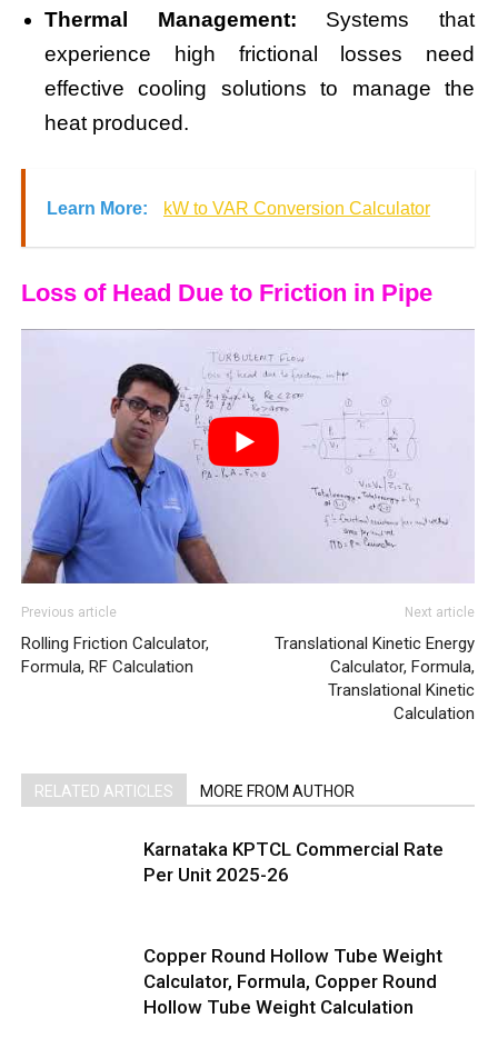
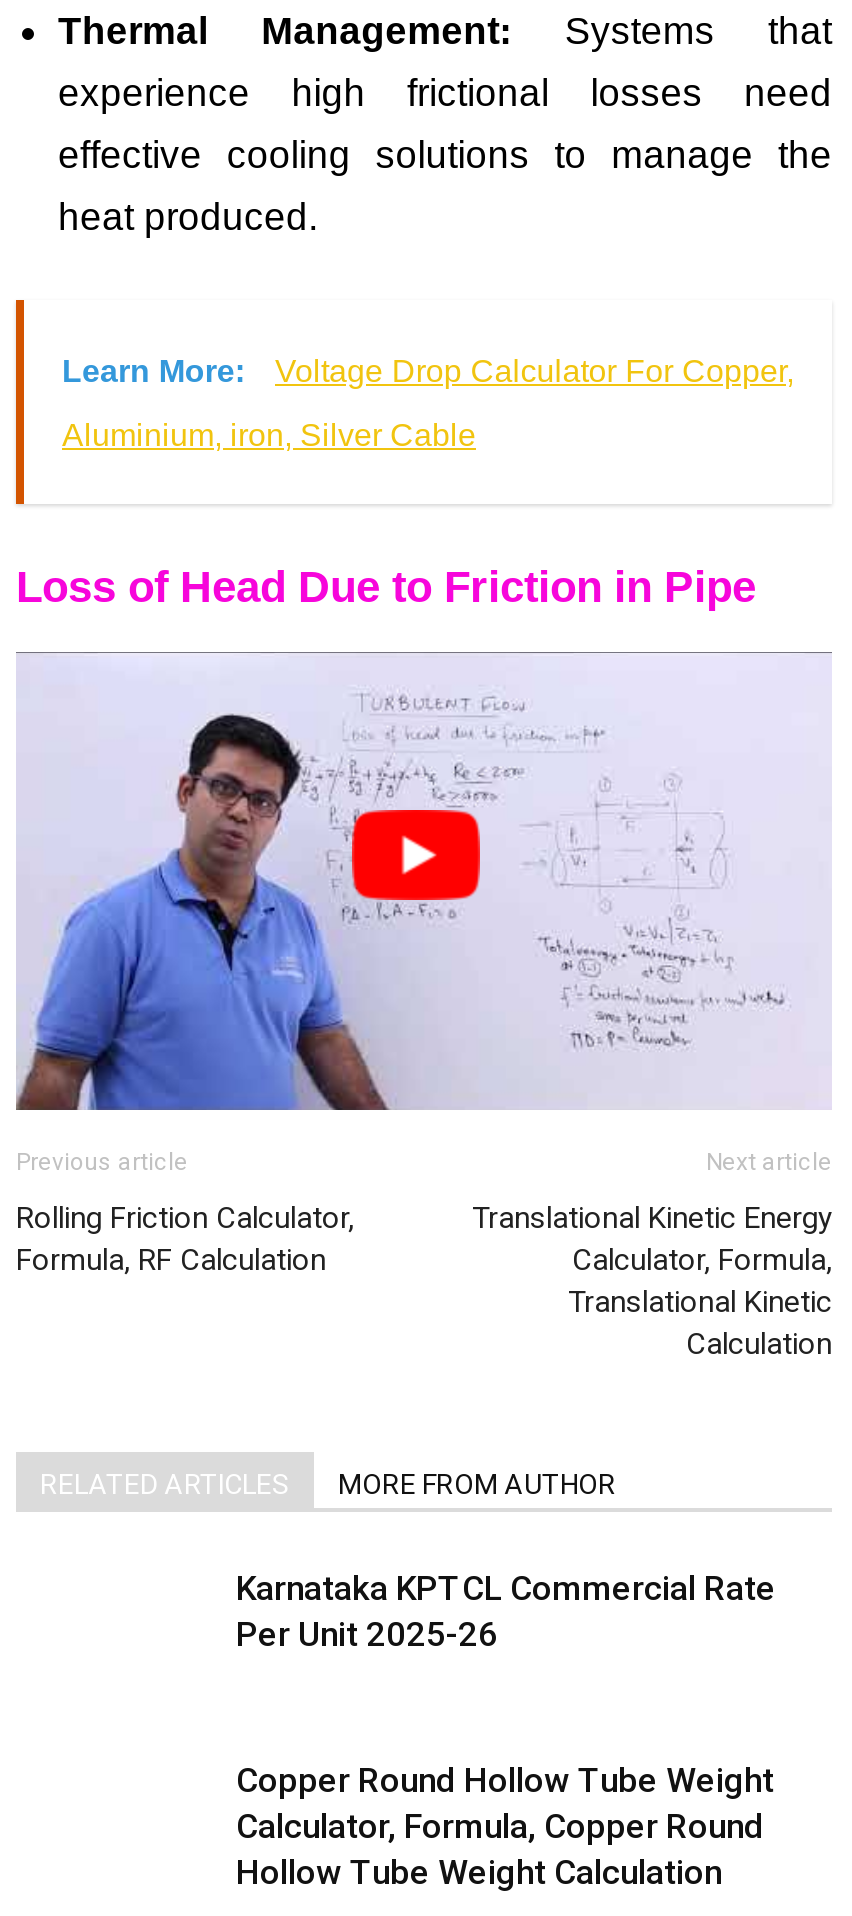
[47,199,430,218] Learn More: kW to VAR Conversion Calculator -> [62,354,794,452] Learn More: | Voltage Drop Calculator For Copper, | Aluminium, iron, Silver Cable

